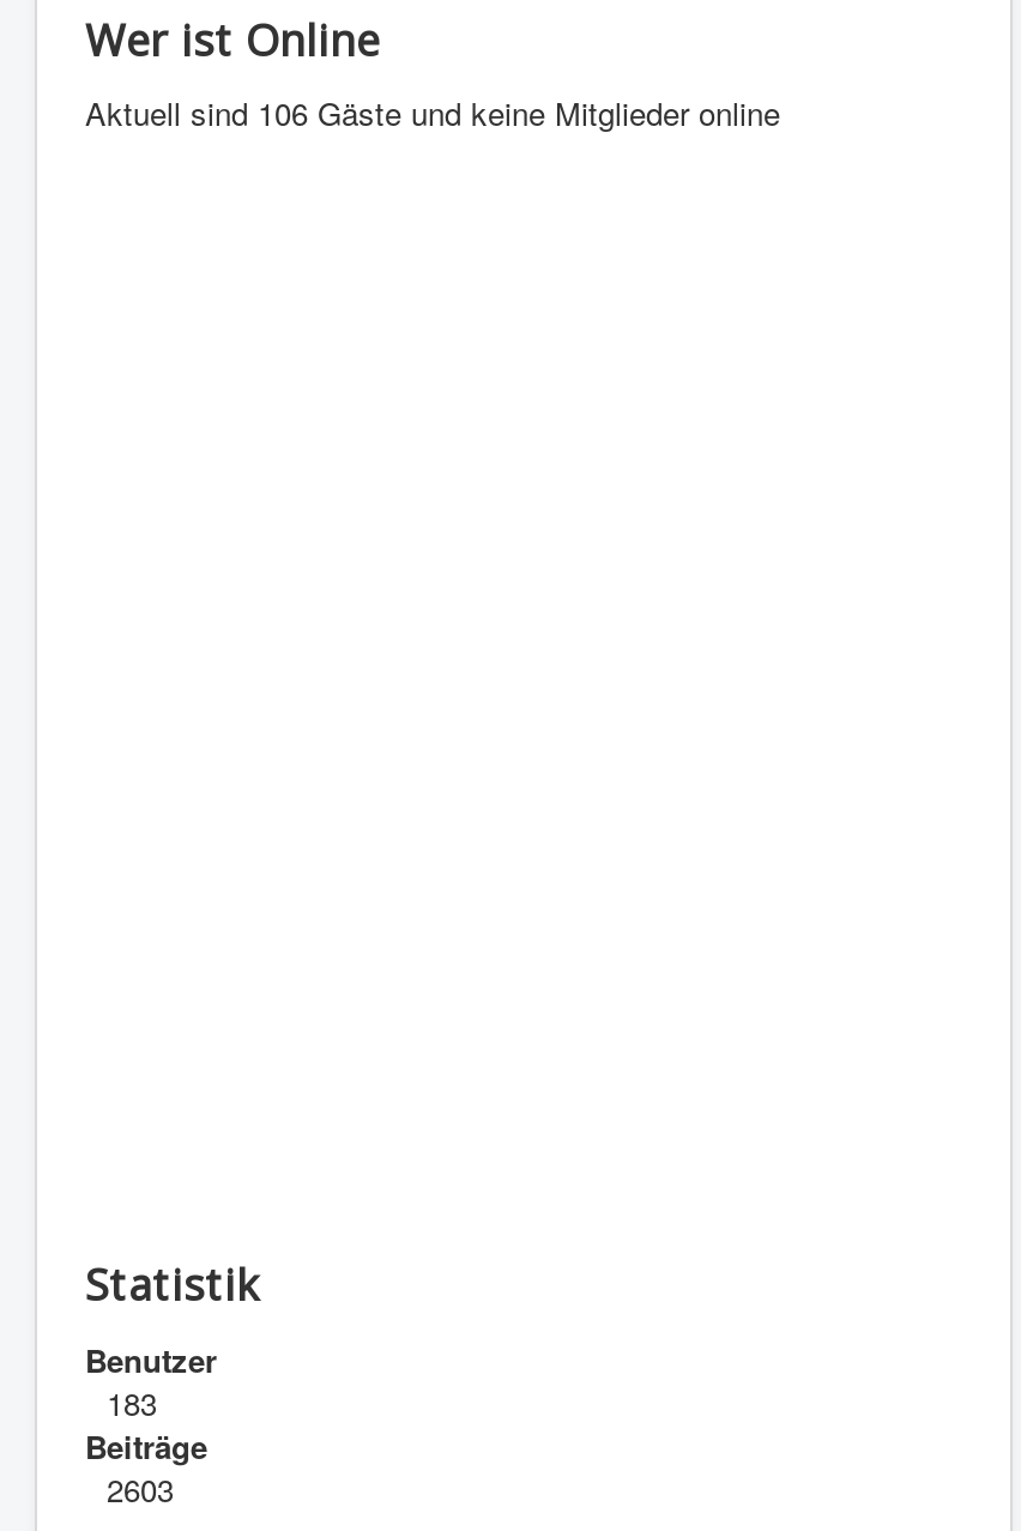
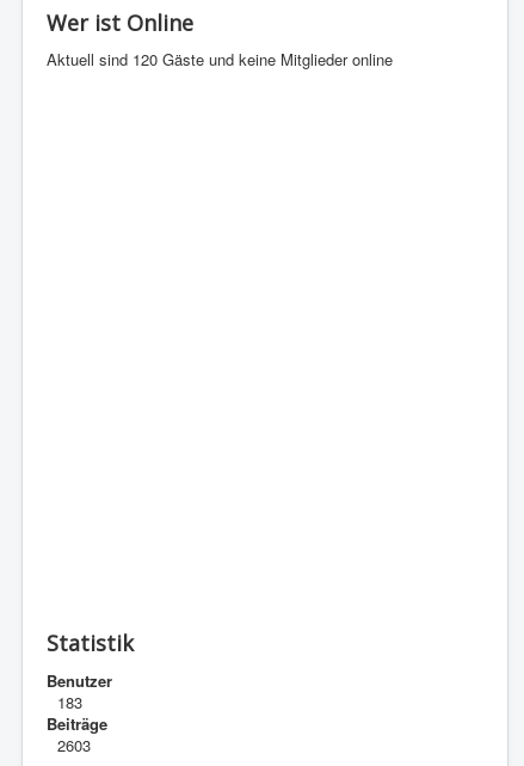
[85,89,780,135] Aktuell sind 106 Gäste und keine Mitglieder online -> [47,47,393,70] Aktuell sind 120 Gäste und keine Mitglieder online

